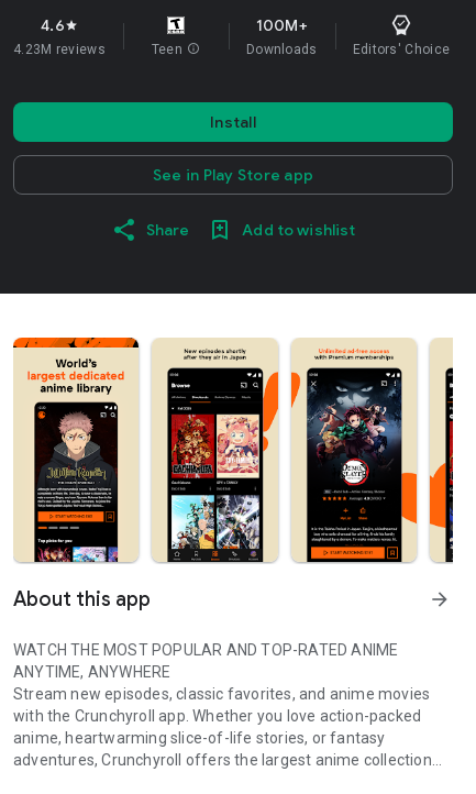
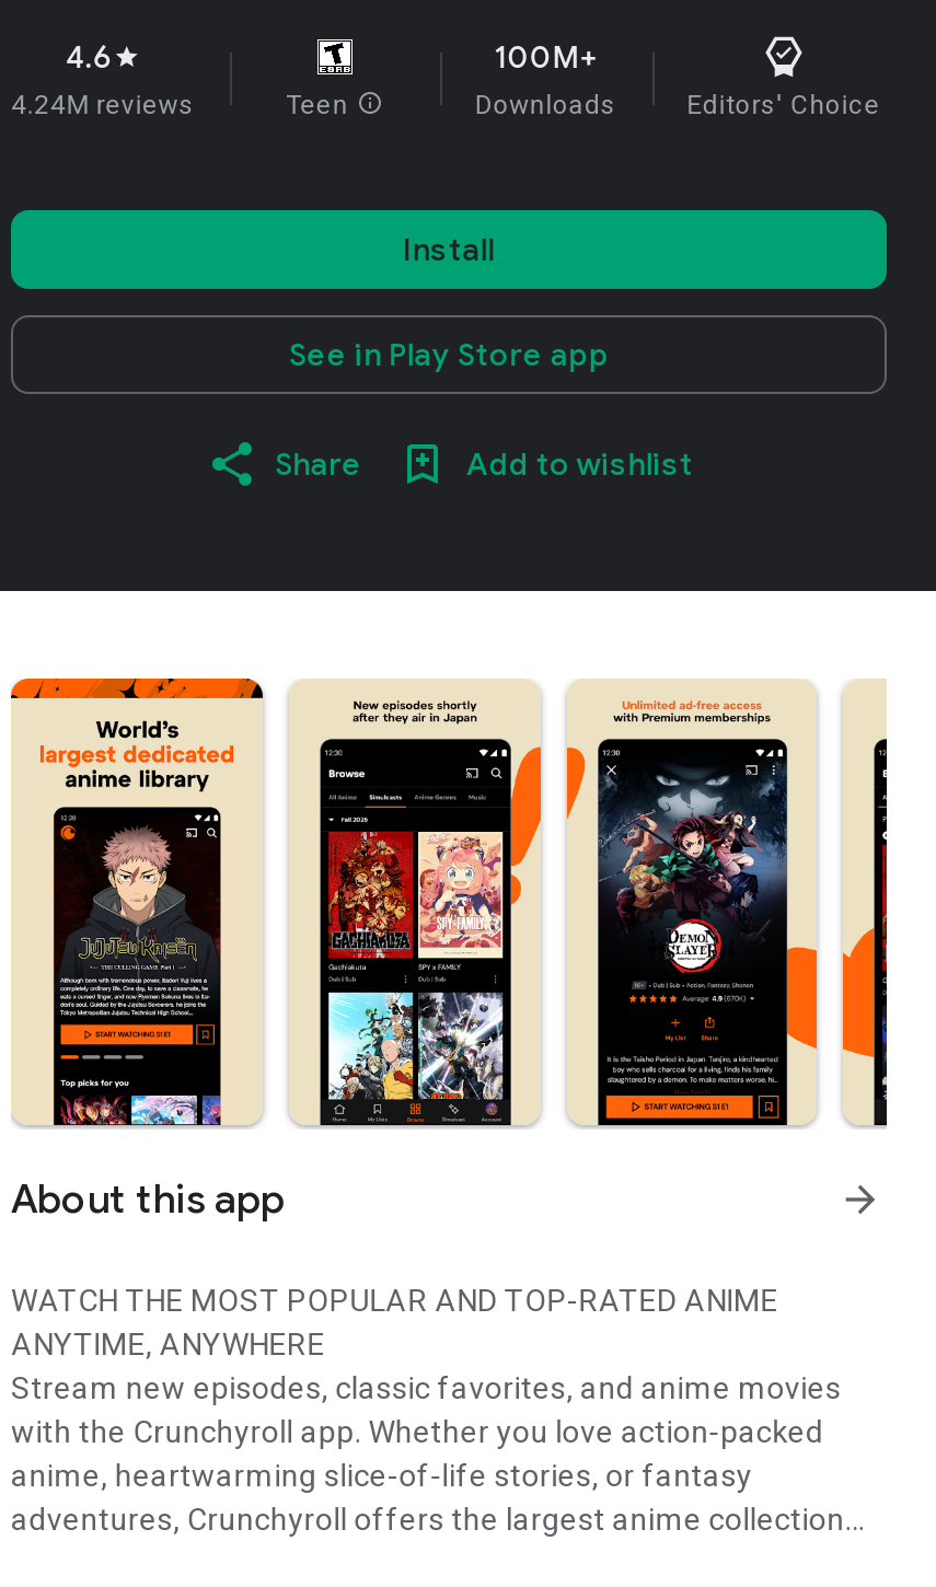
[13,42,105,57] 4.23M reviews -> [11,90,195,120] 4.24M reviews

